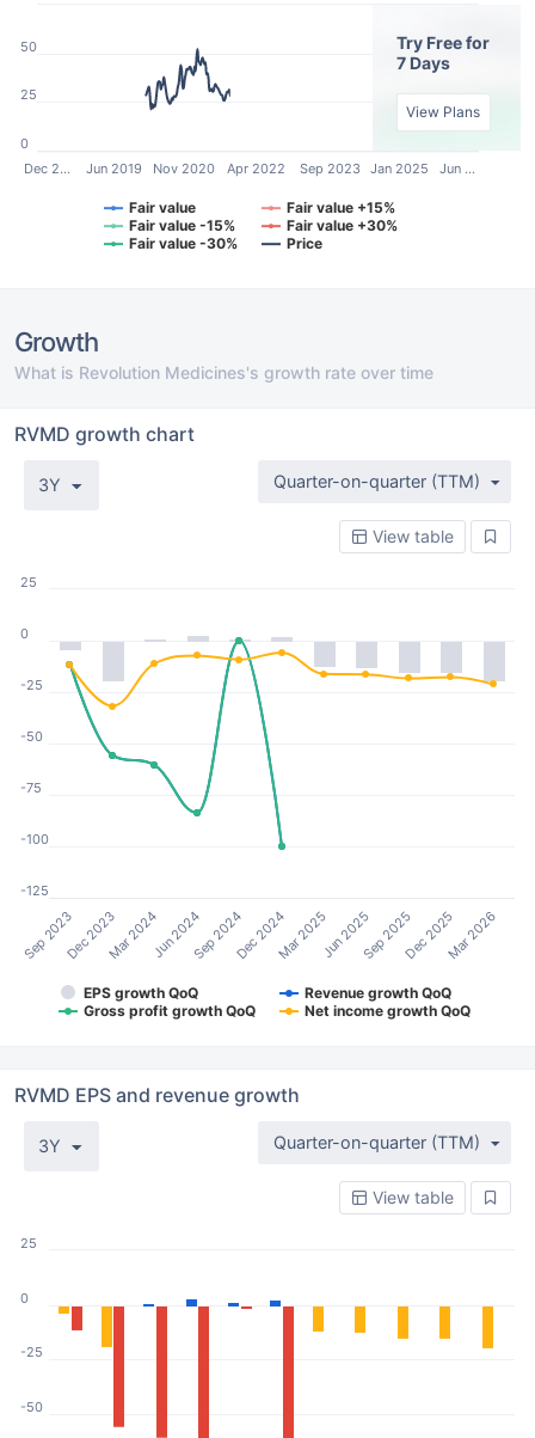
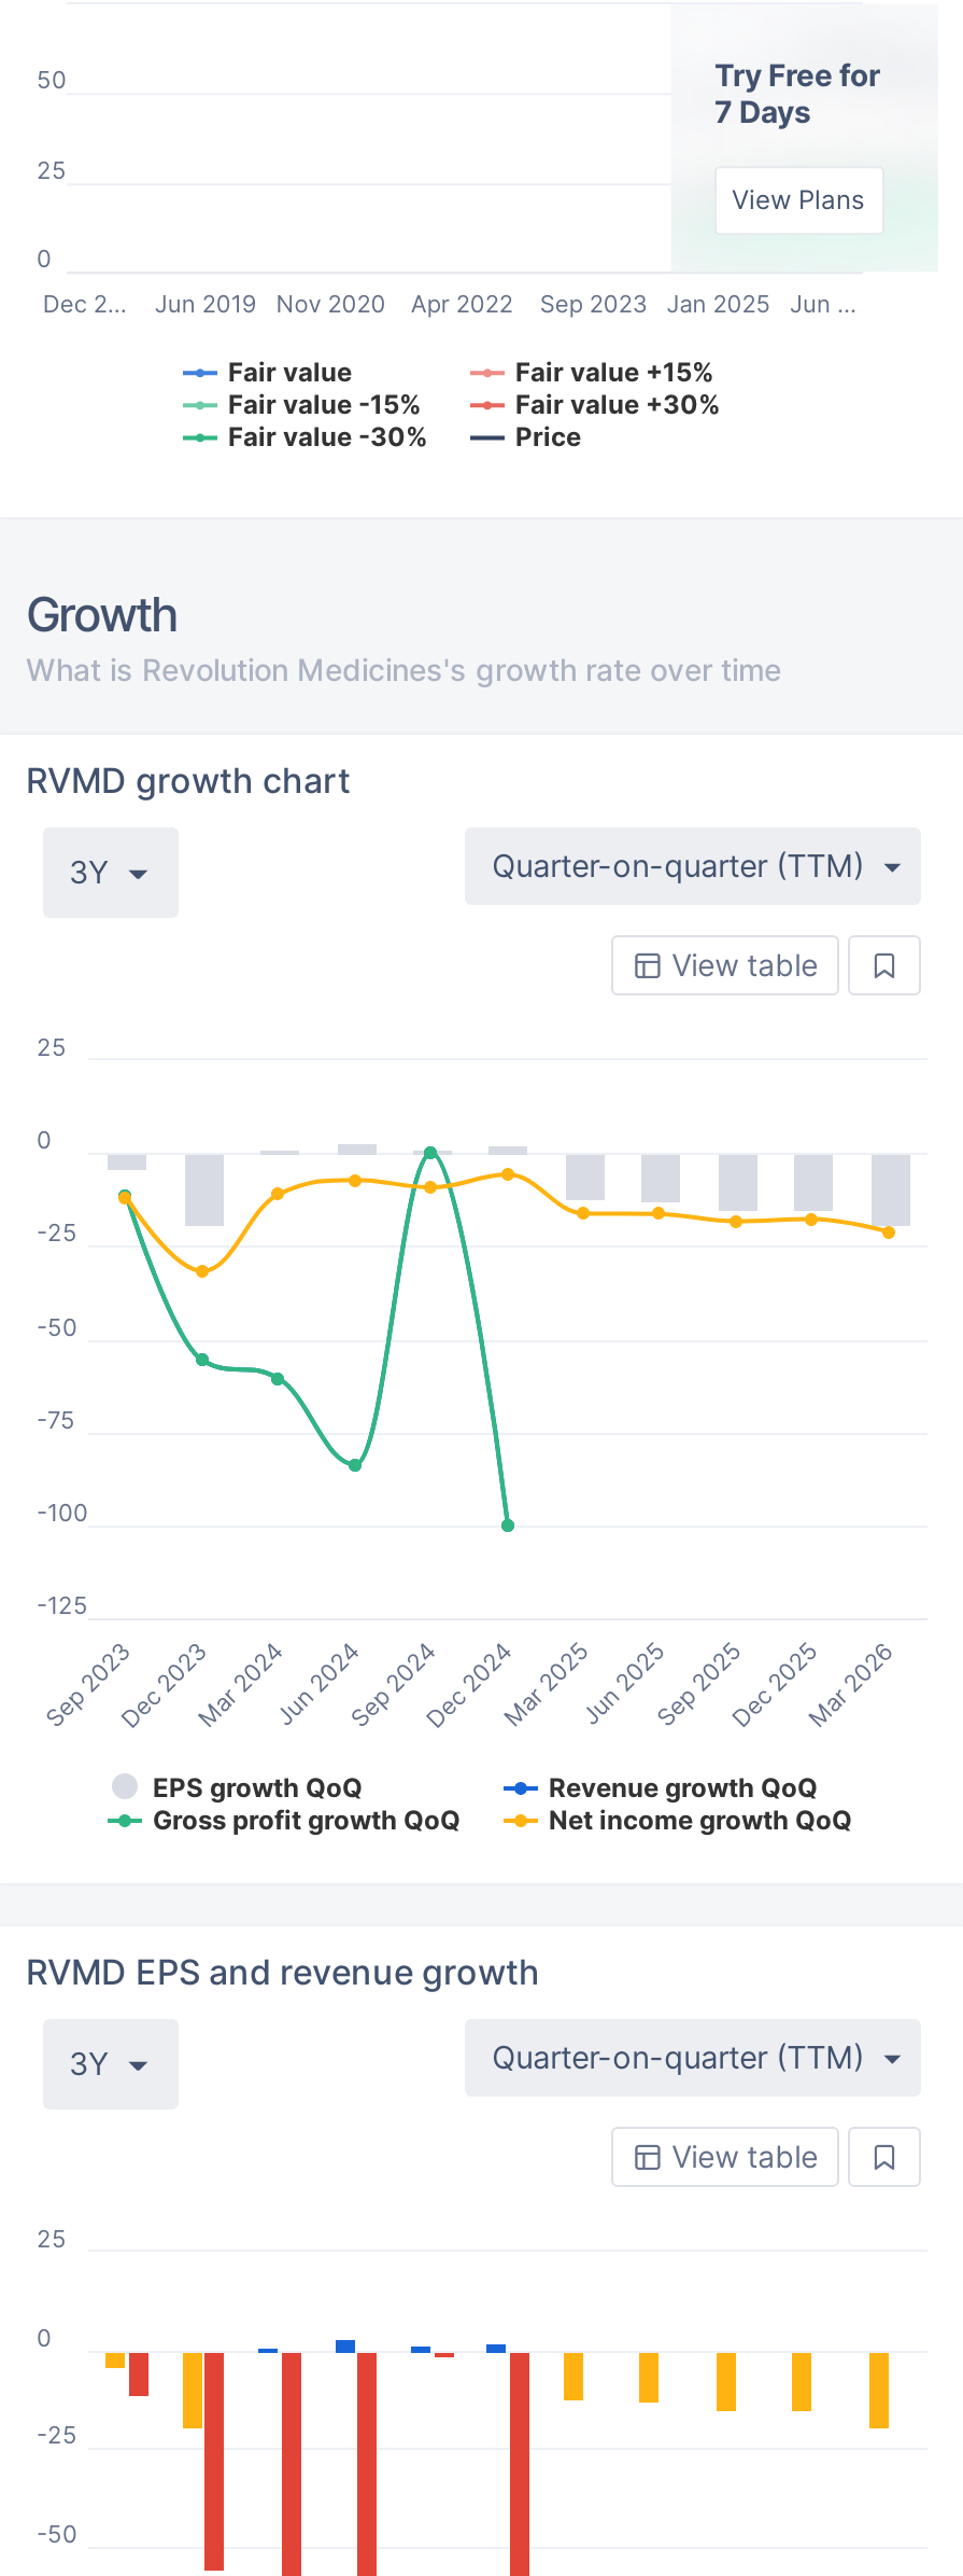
[143,47,232,111] [image] -> none

